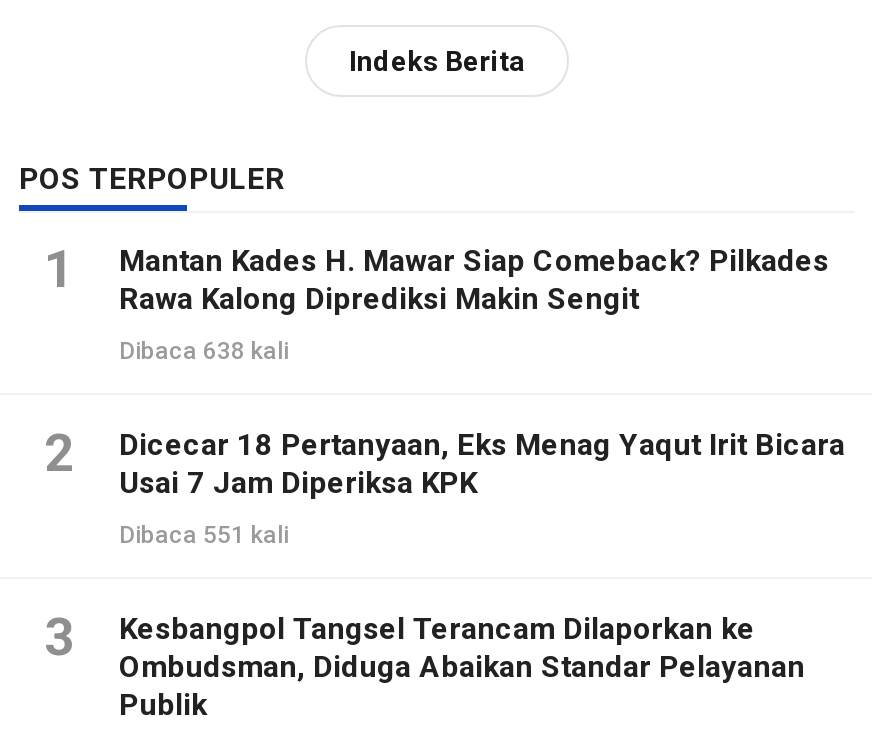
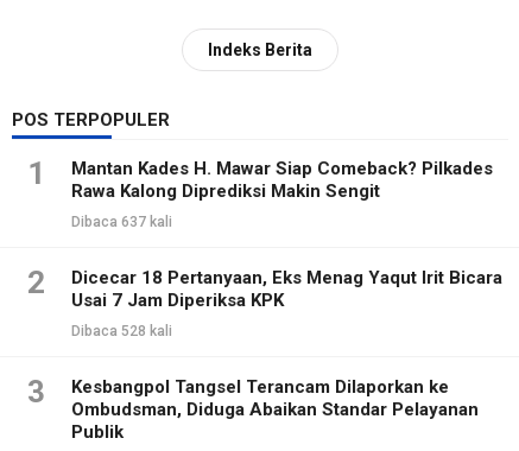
[119,338,289,366] Dibaca 638 kali -> [71,214,172,231] Dibaca 637 kali
[119,522,289,550] Dibaca 551 kali -> [71,323,172,340] Dibaca 528 kali

